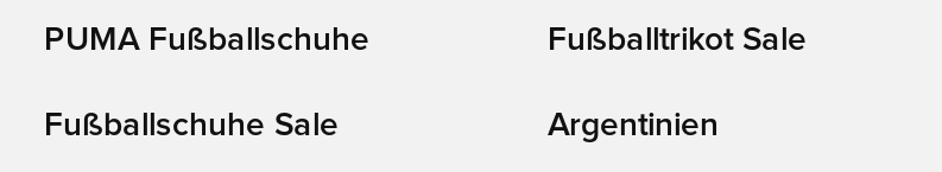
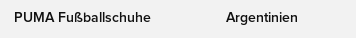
[44,23,807,141] Fußballtrikot Sale | Fußballschuhe Sale -> none

